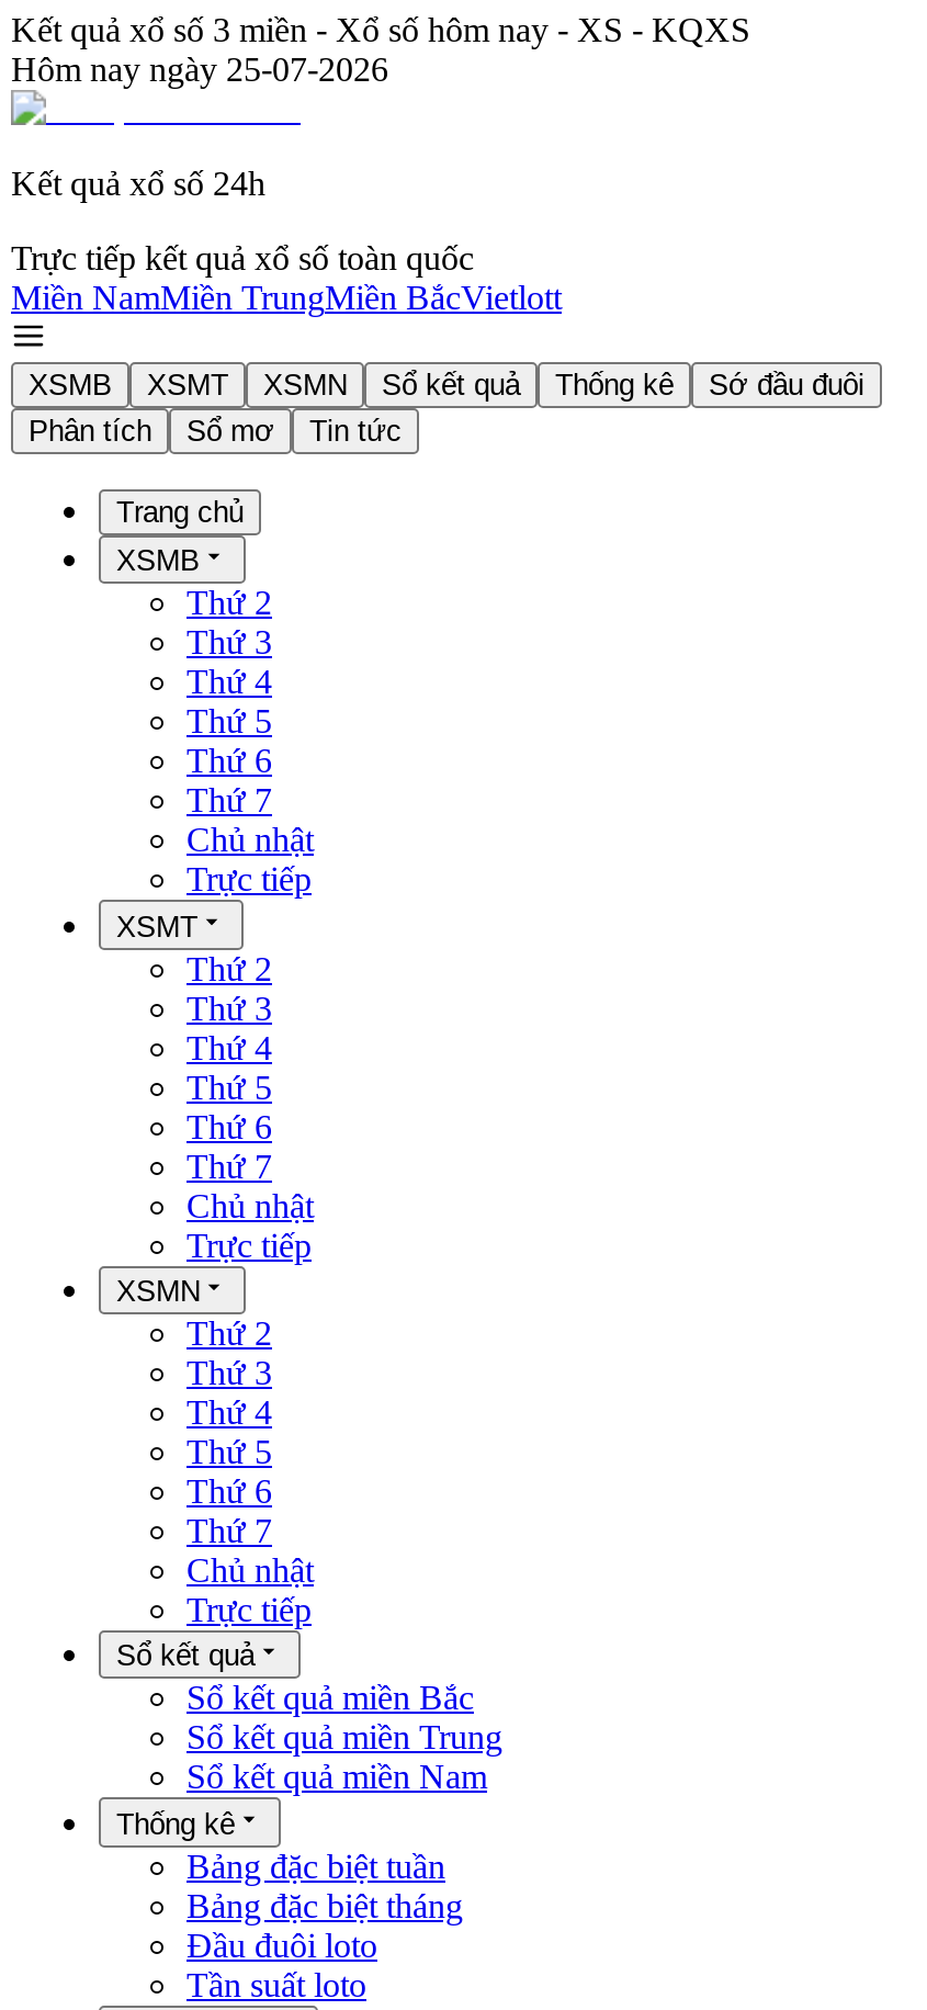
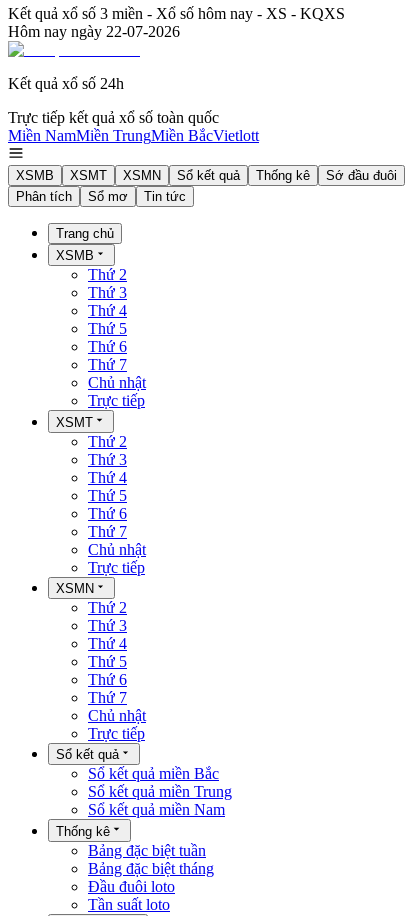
[11,50,388,88] Hôm nay ngày 25-07-2026 -> [8,23,180,40] Hôm nay ngày 22-07-2026

